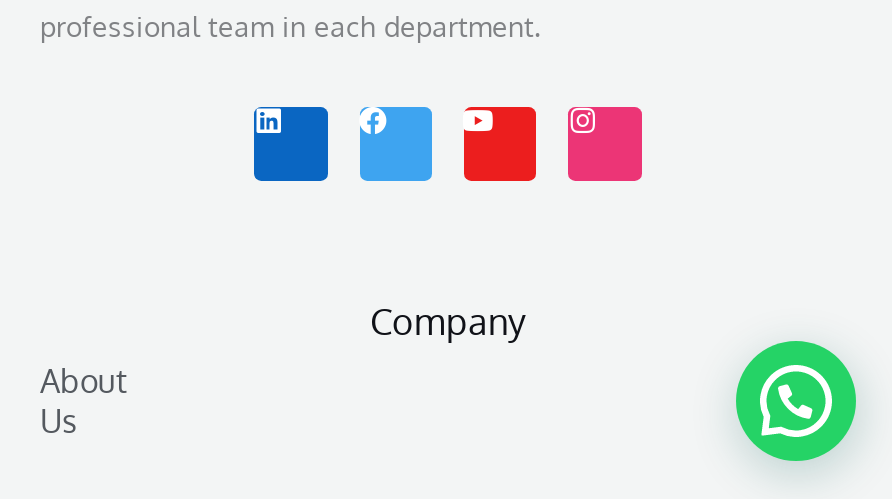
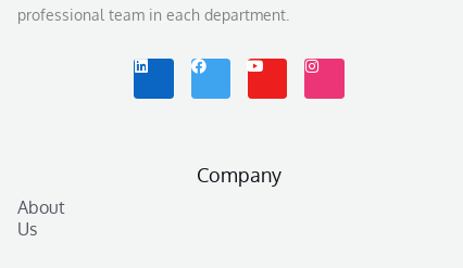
[732,339,860,471] [image] -> none

